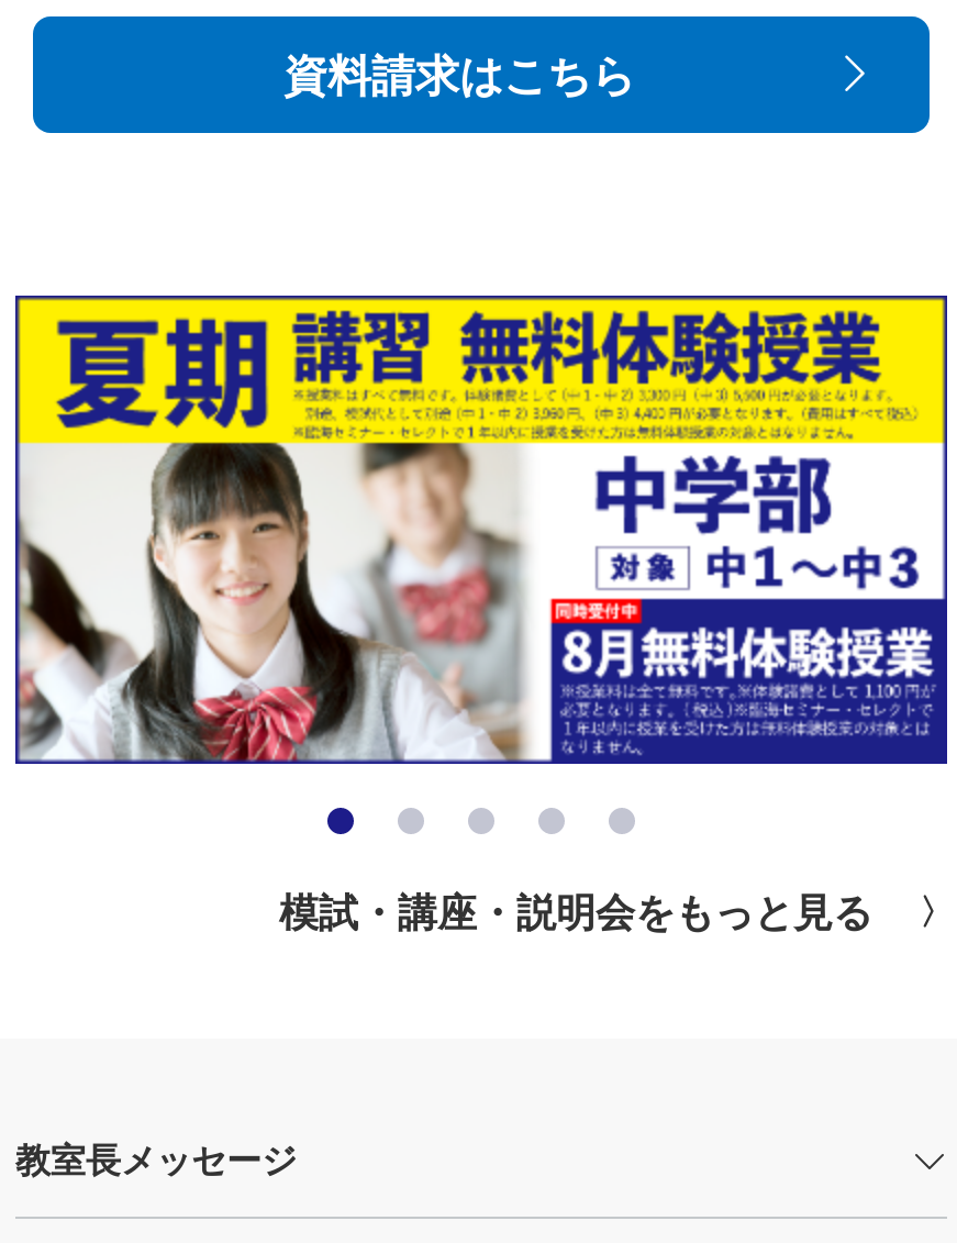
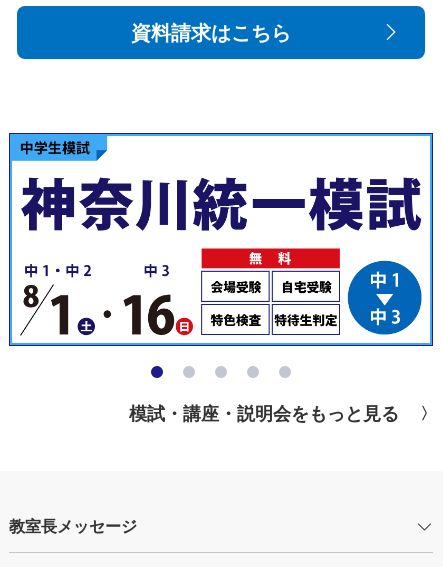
[15,296,947,764] [image] -> [9,133,433,346] [image]

